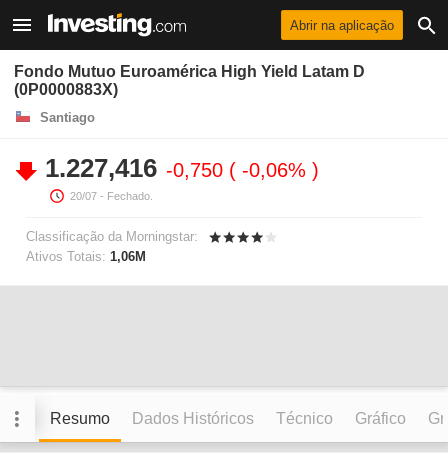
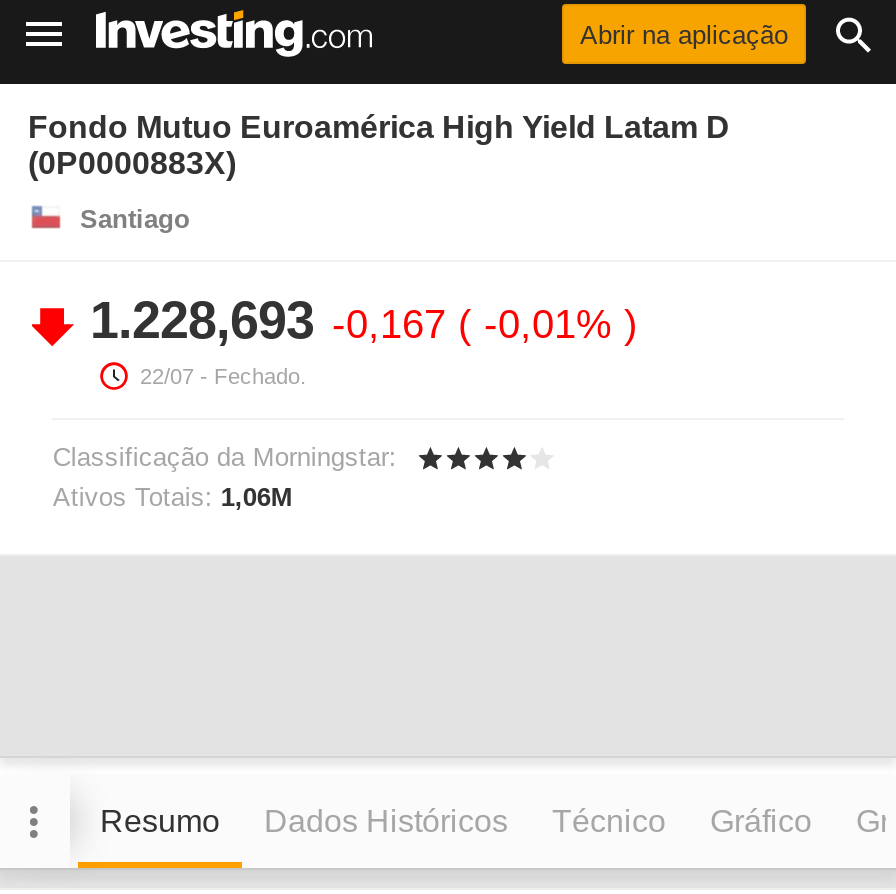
[45,153,312,183] 1.227,416 -0,750 -0,06% -> [90,290,624,350] 1.228,693 -0,167 -0,01%
[70,190,153,202] 20/07 - Fechado. -> [140,364,306,388] 22/07 - Fechado.

